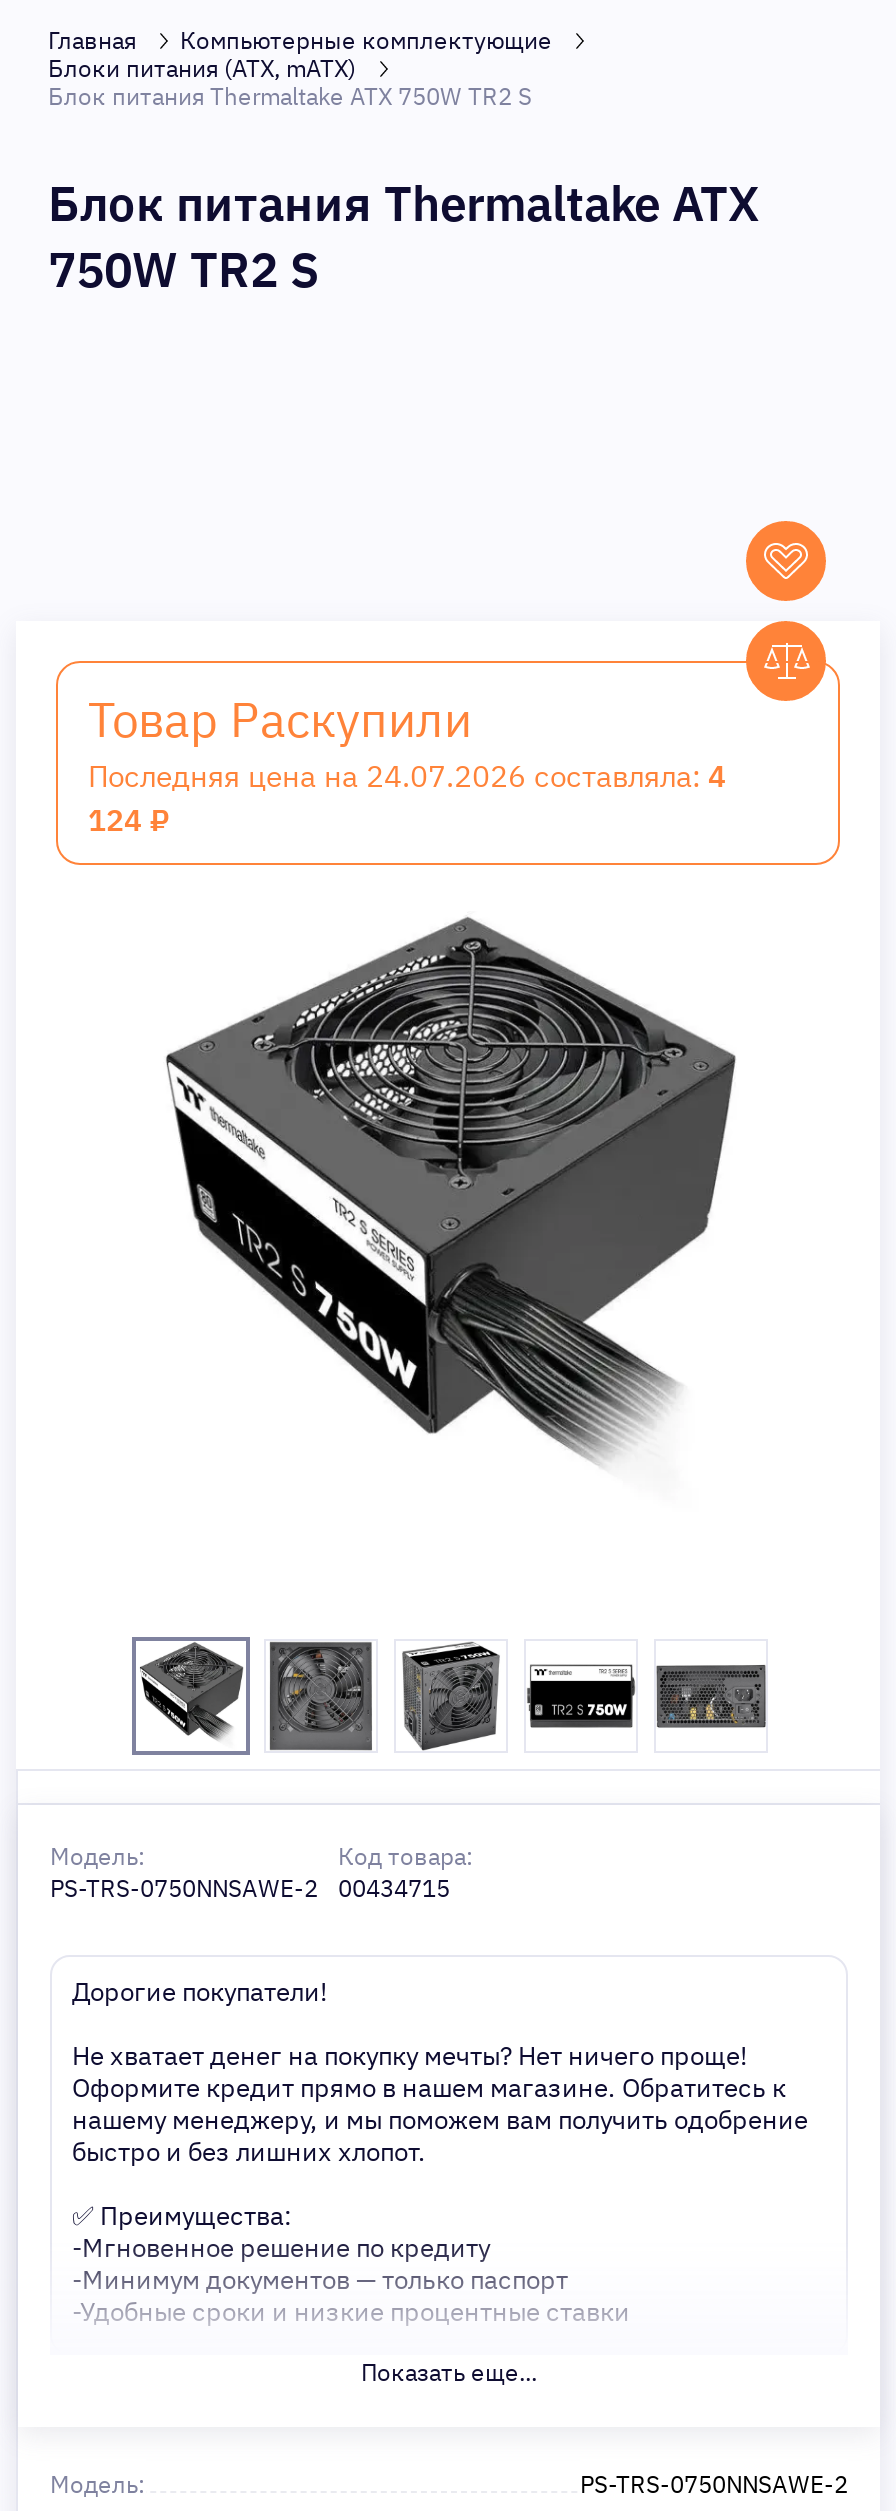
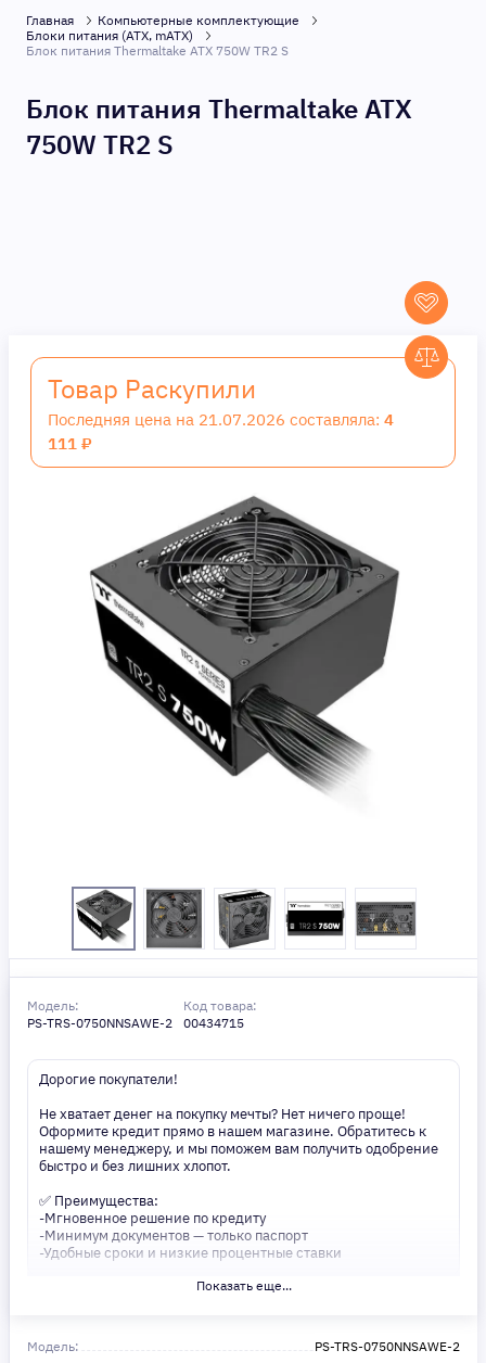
[88,757,726,795] Последняя цена на 24.07.2026 составляла: 4 -> [48,409,394,430] Последняя цена на 21.07.2026 составляла: 4
[88,801,170,839] 124 ₽ -> [48,433,92,454] 111 ₽

